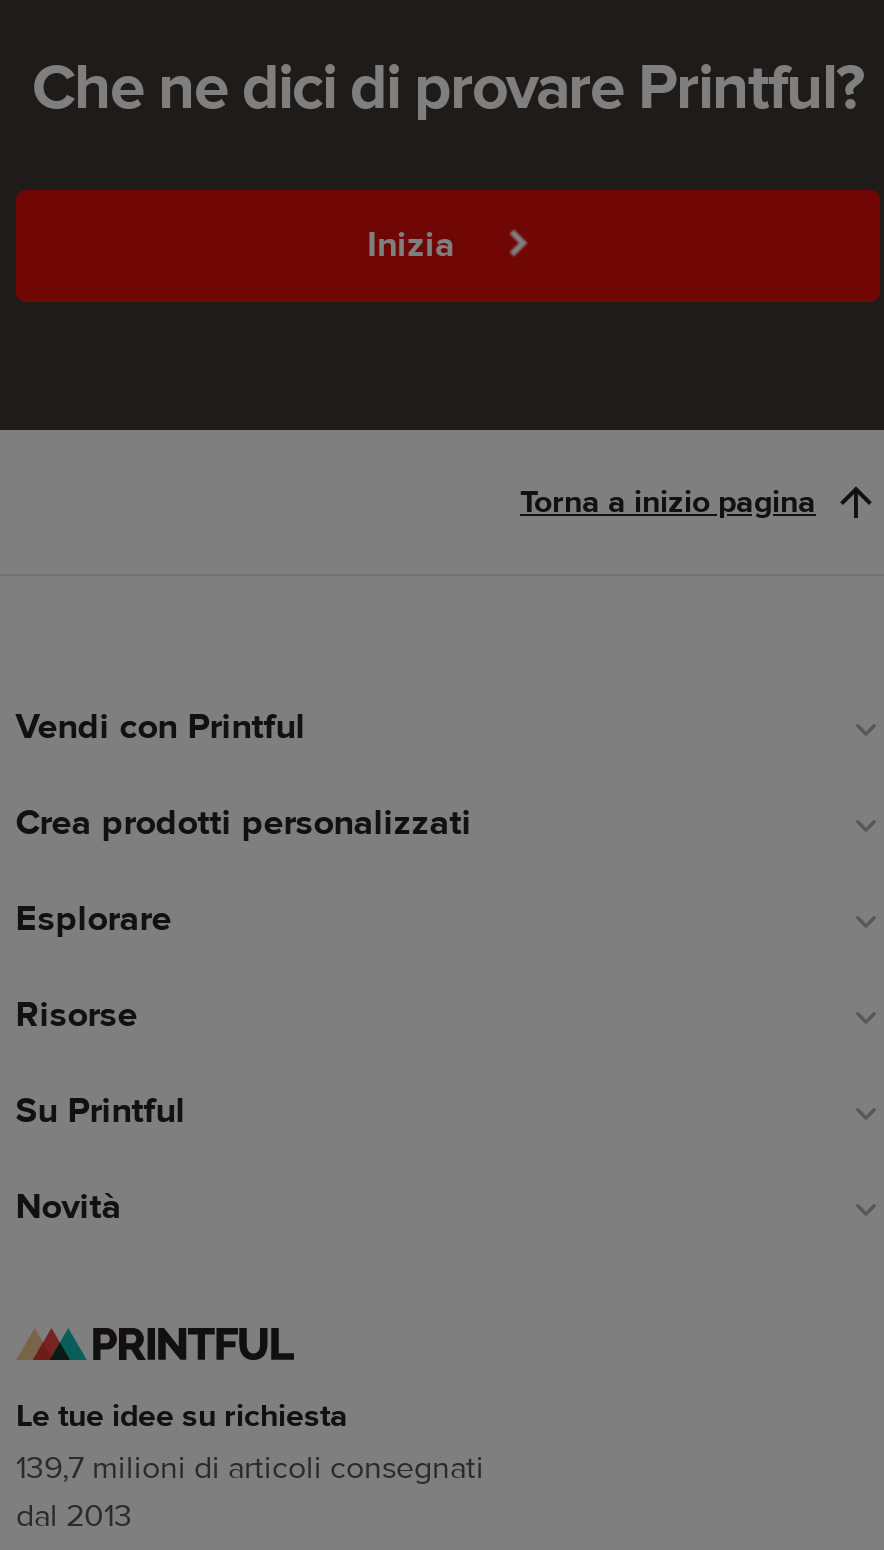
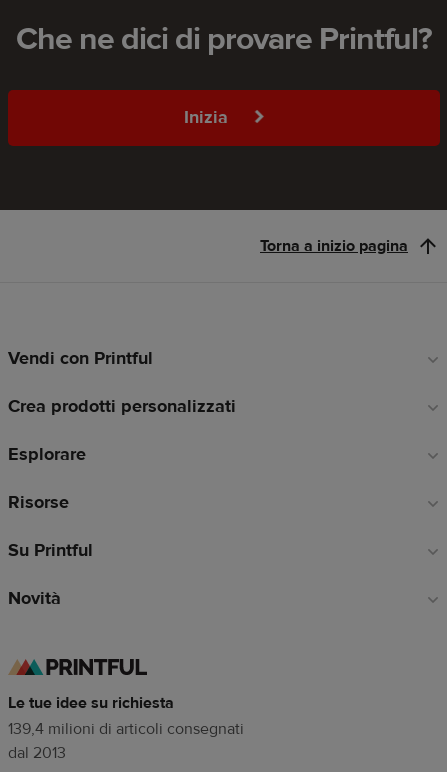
[16,1448,484,1488] 139,7 milioni di articoli consegnati -> [8,719,244,739] 139,4 milioni di articoli consegnati

